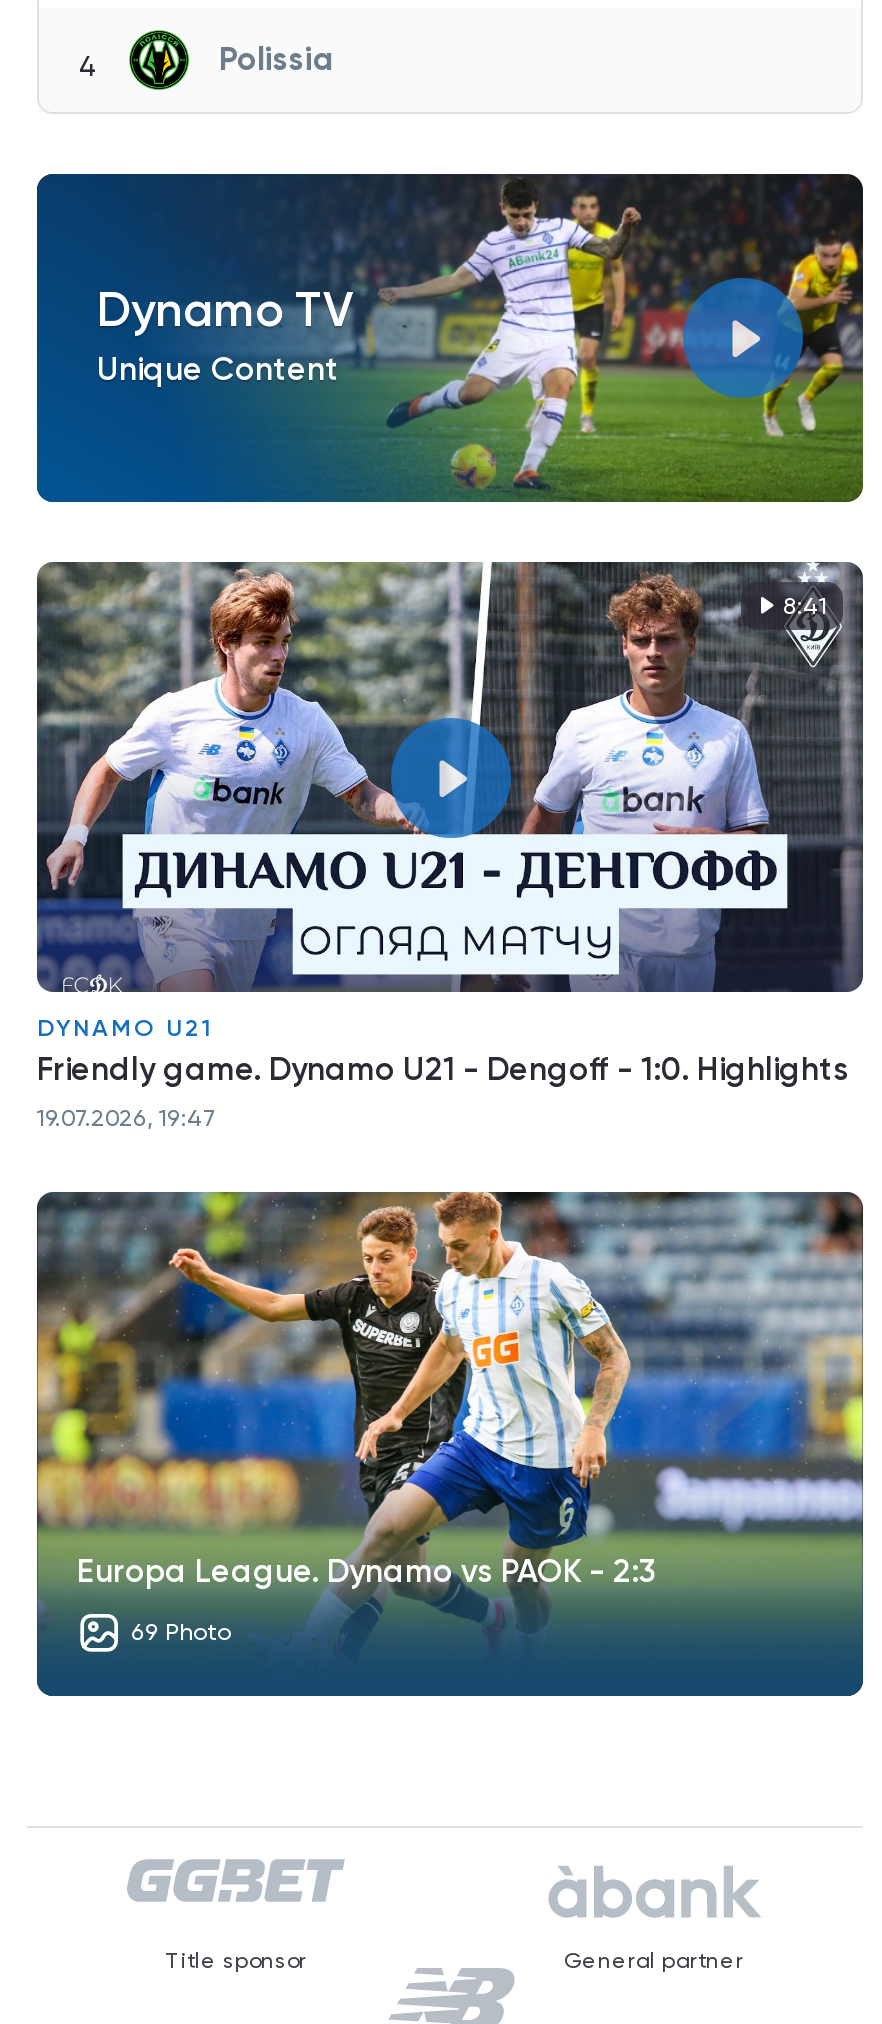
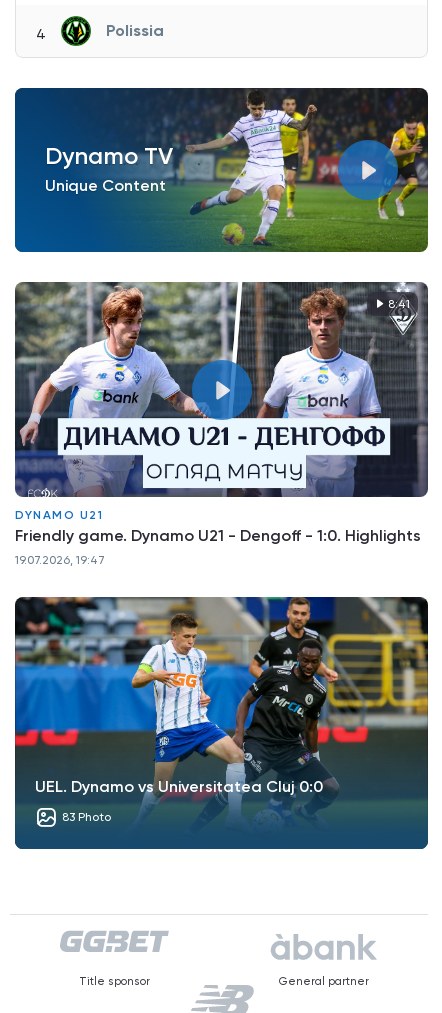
[35,1190,865,1626] [image] | Europa League. Dynamo vs PAOK - 2:3 -> [14,596,429,813] [image] | UEL. Dynamo vs Universitatea Cluj 0:0
[131,1618,231,1646] 69 Photo -> [62,810,111,824] 83 Photo

